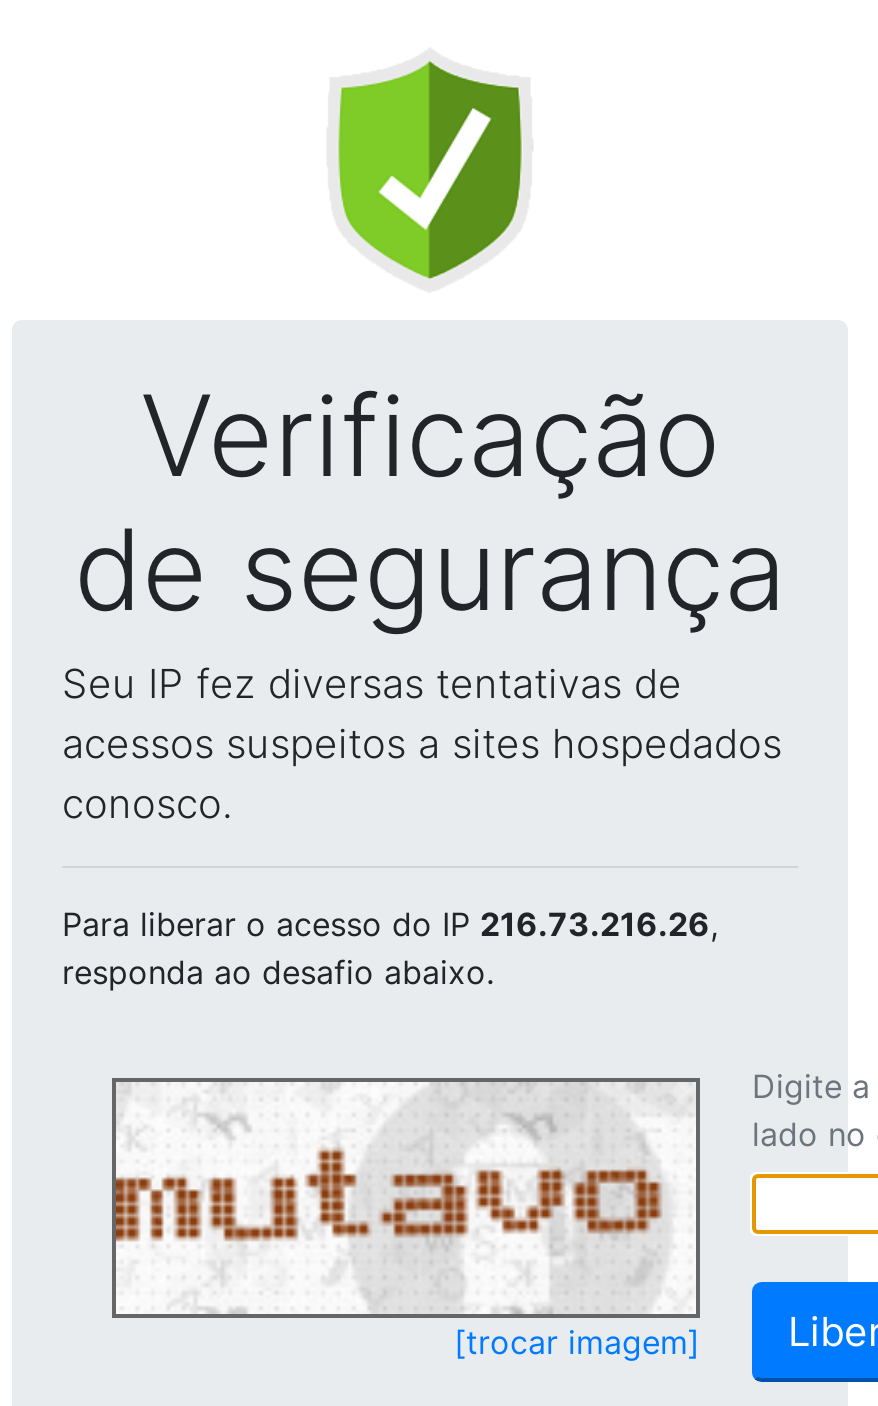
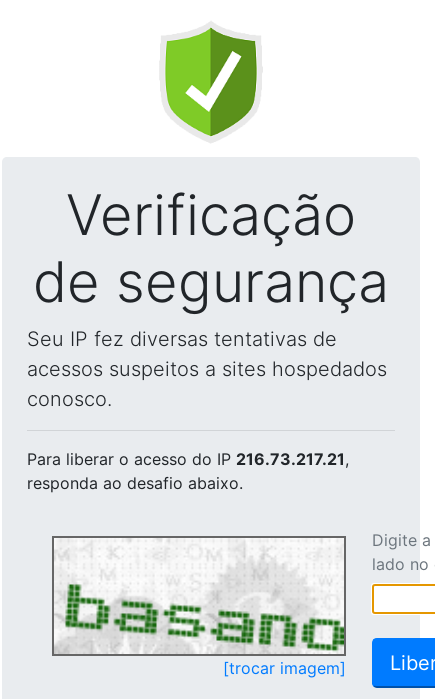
[62,904,718,944] Para liberar o acesso do IP 216.73.216.26, -> [27,449,349,469] Para liberar o acesso do IP 216.73.217.21,
[114,1086,696,1312] [image] -> [54,539,345,652] [image]

